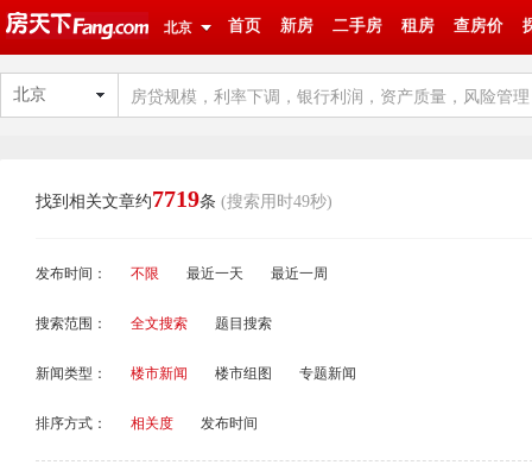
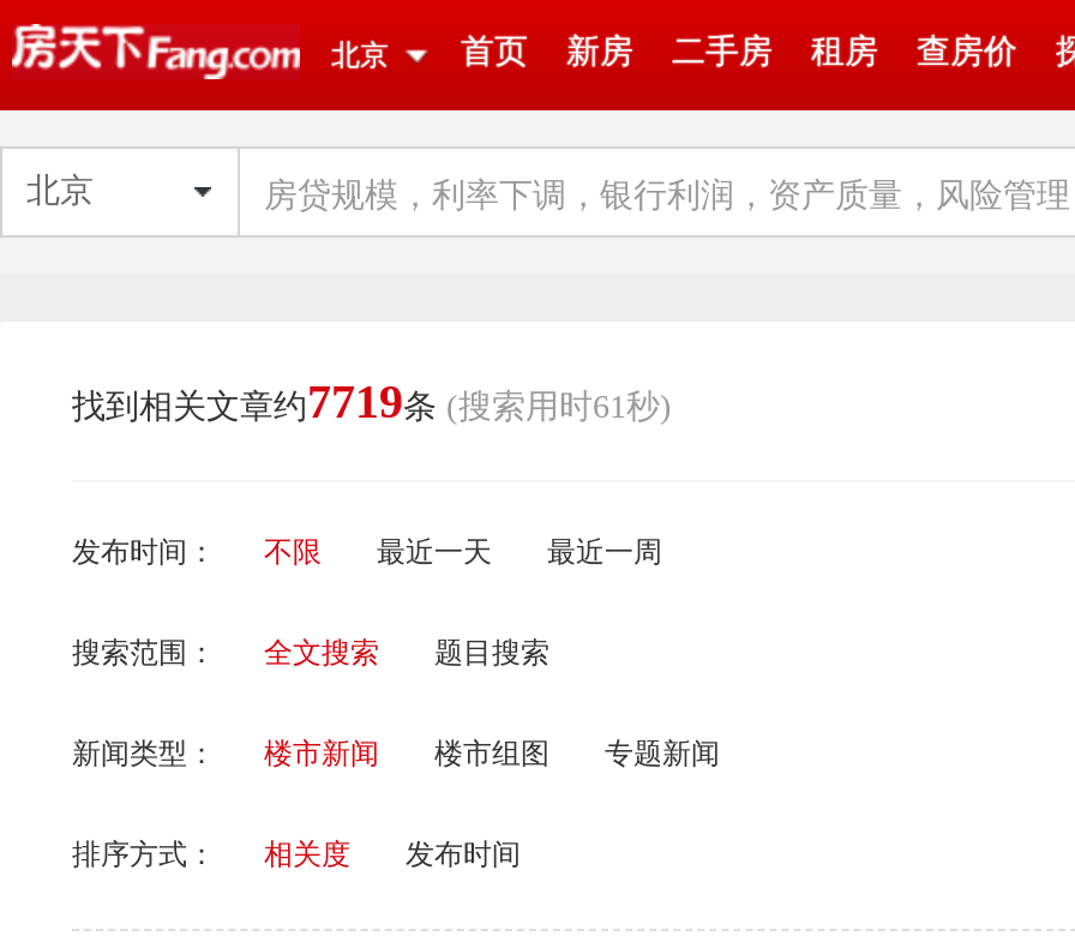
[36,186,332,212] 找到相关文章约7719条(搜索用时49秒) -> [72,374,672,427] 找到相关文章约7719条(搜索用时61秒)

